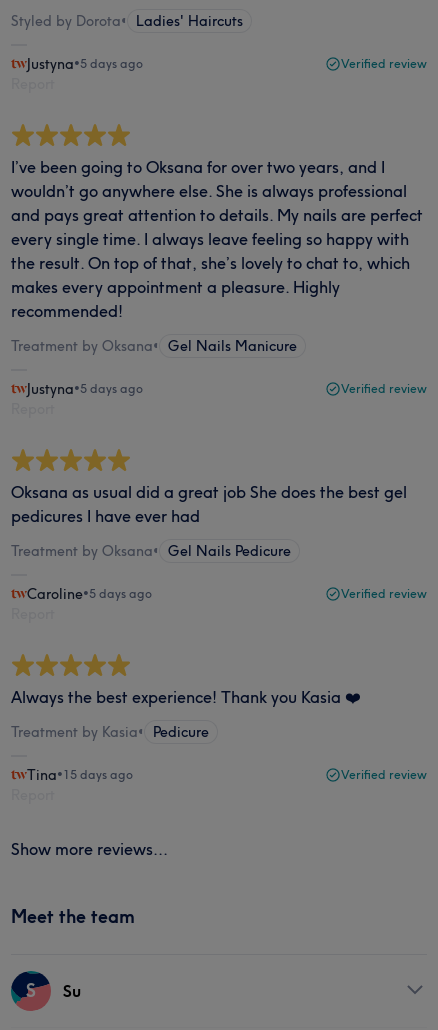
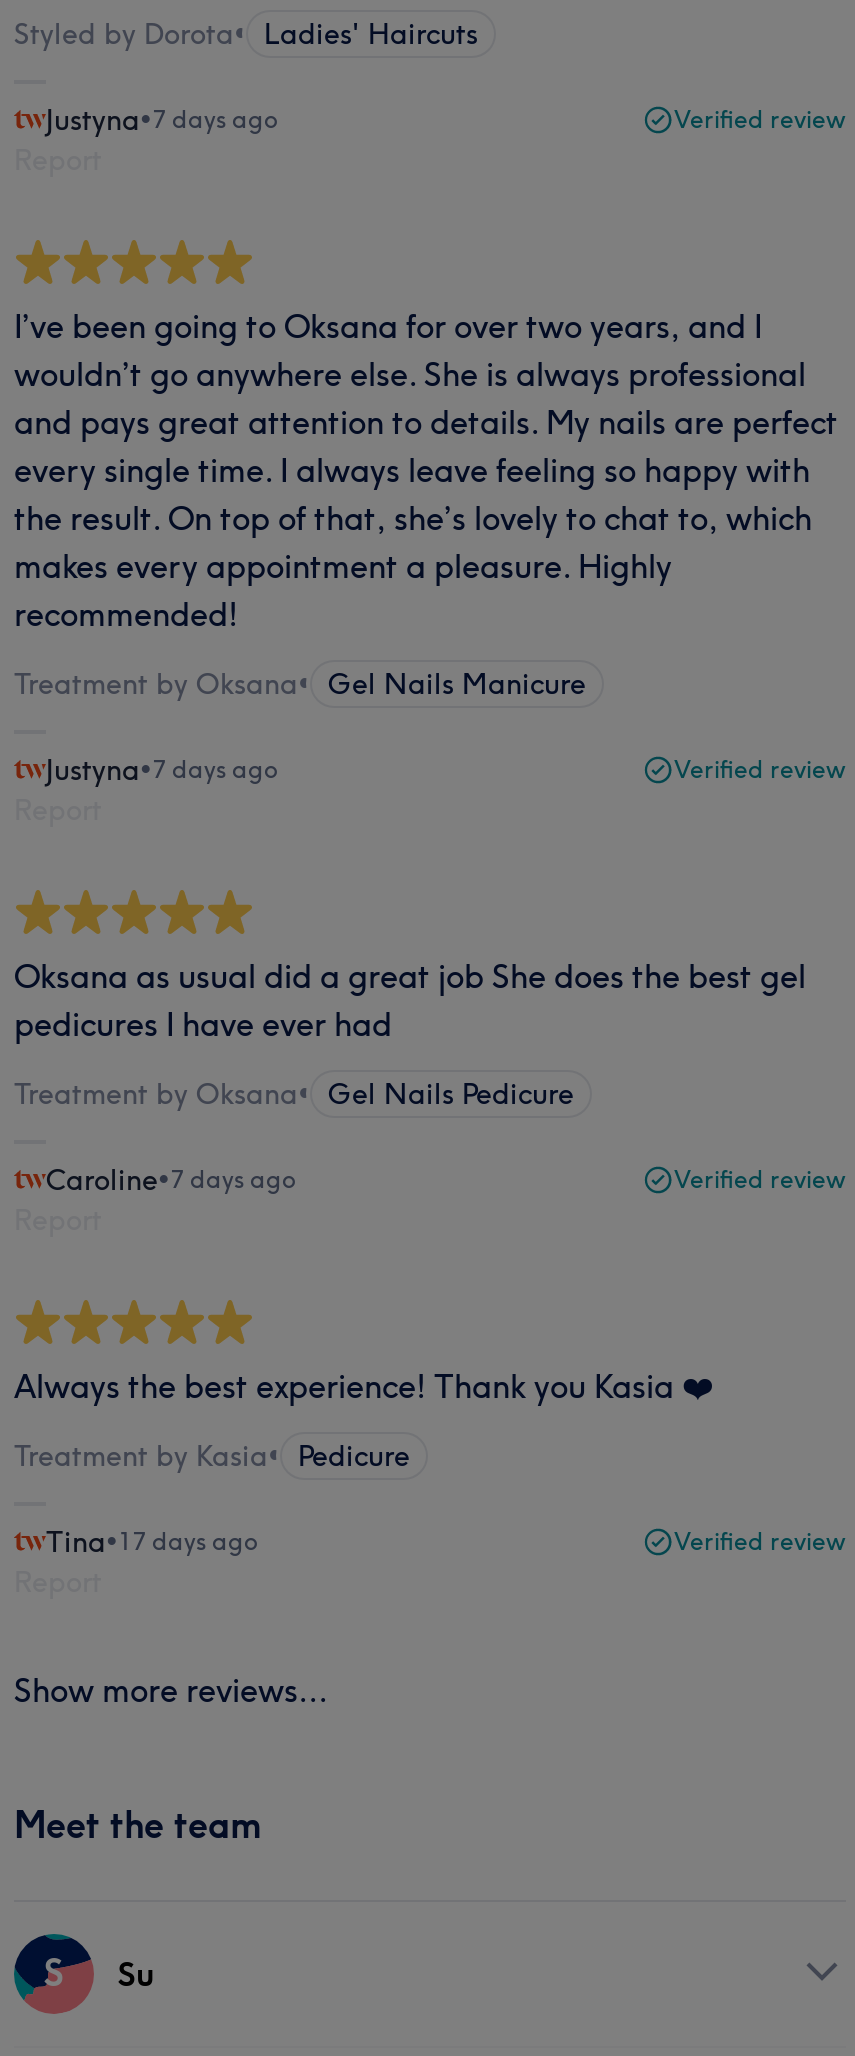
[27,55,143,73] Justyna•5 days ago -> [46,102,278,138] Justyna•7 days ago
[27,380,143,398] Justyna•5 days ago -> [46,752,278,788] Justyna•7 days ago
[27,585,152,603] Caroline•5 days ago -> [46,1162,296,1198] Caroline•7 days ago
[27,766,133,784] Tina•15 days ago -> [46,1524,258,1560] Tina•17 days ago

